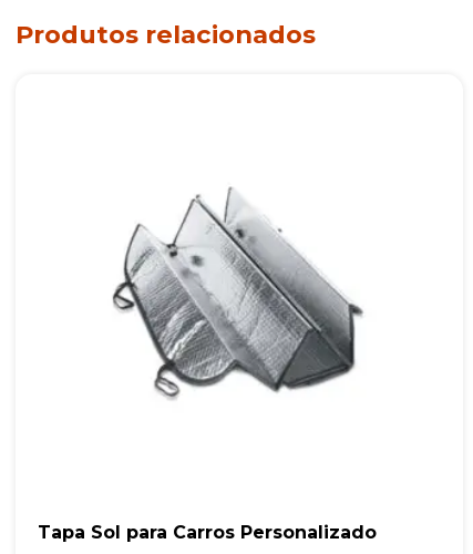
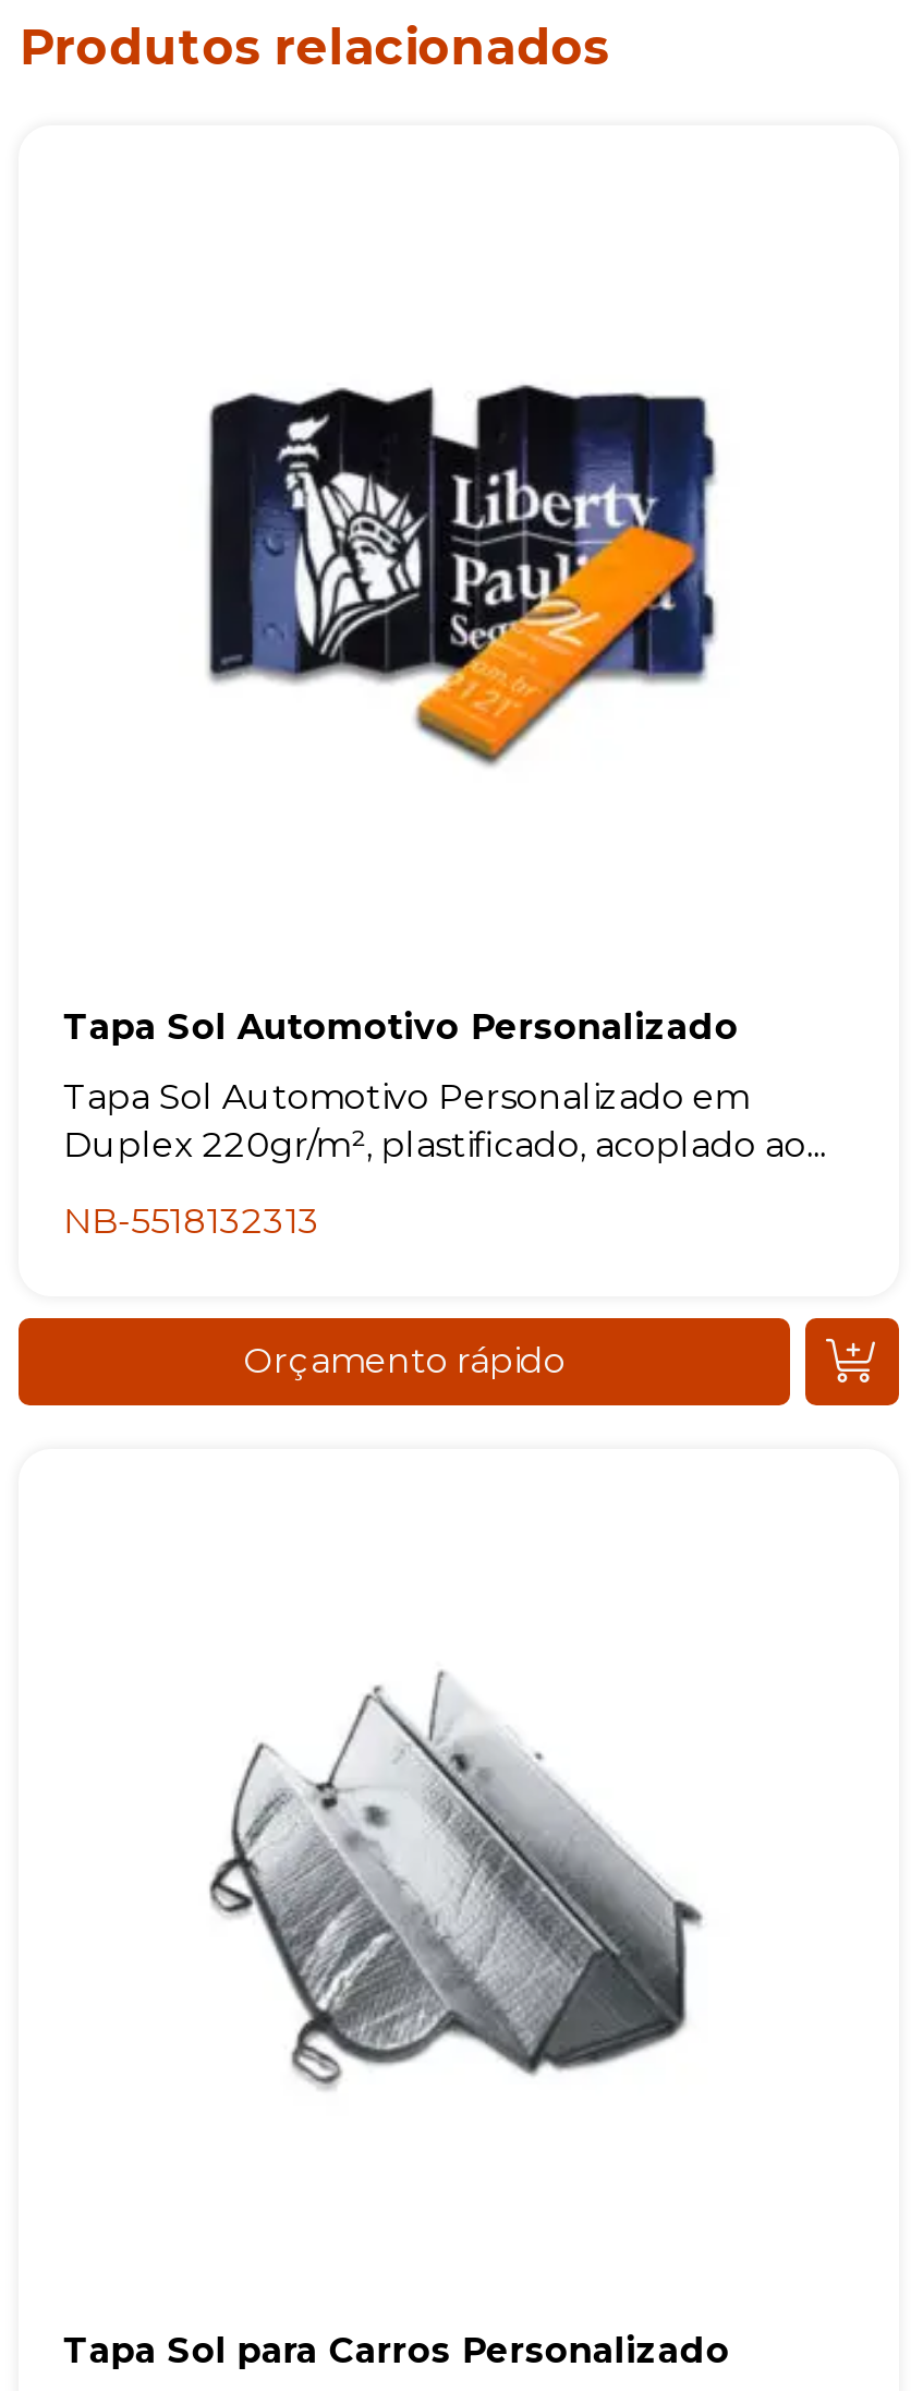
none -> [63,1006,826,1381] Tapa Sol Automotivo Personalizado | Tapa Sol Automotivo Personalizado em | Duplex 220gr/m², plastificado, acoplado ao... | NB-5518132313 | Orçamento rápido
none -> [206,383,718,766] [image]

